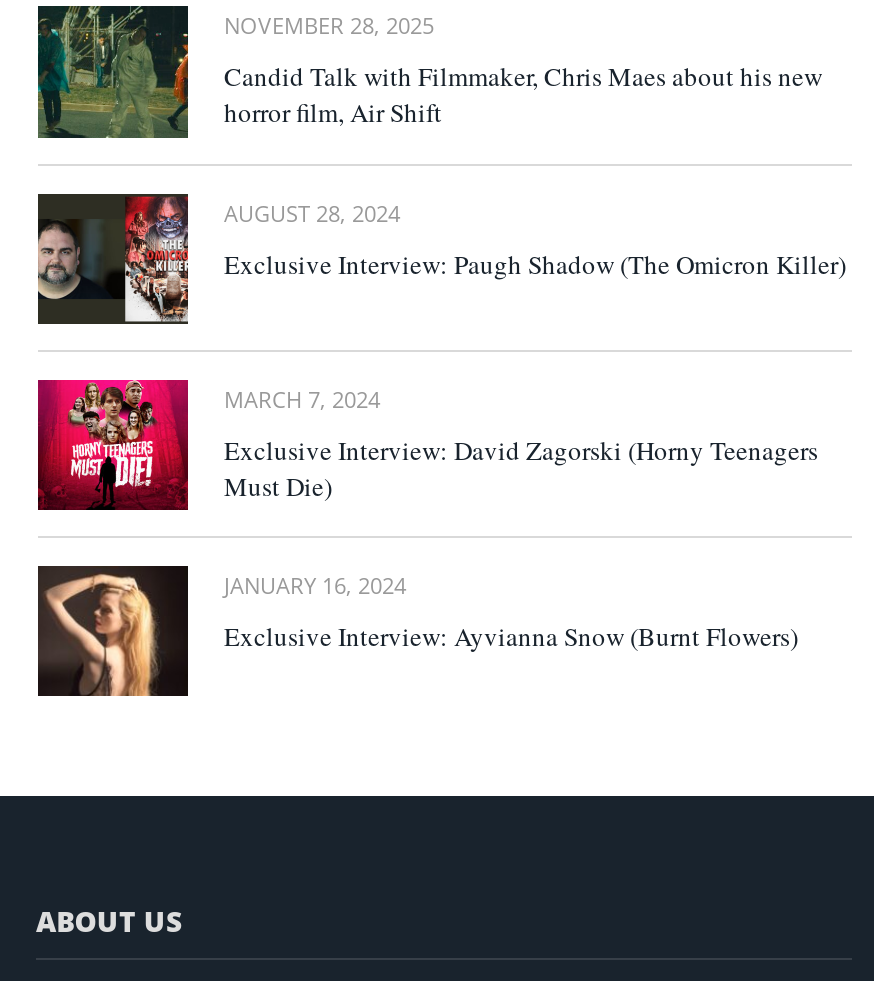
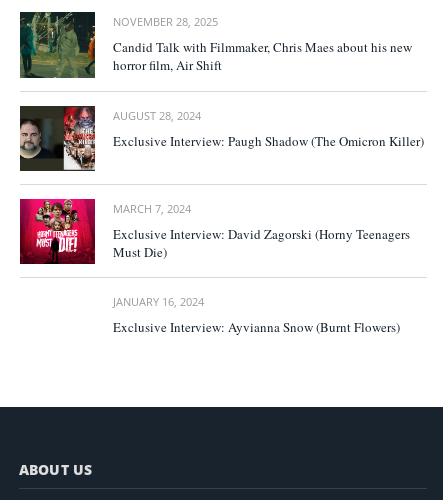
[36,564,190,698] [image] -> none

